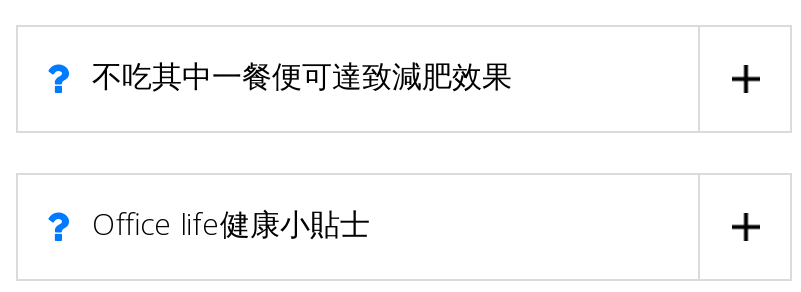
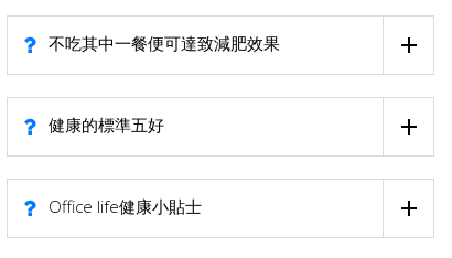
none -> [49,113,164,135] 健康的標準五好

